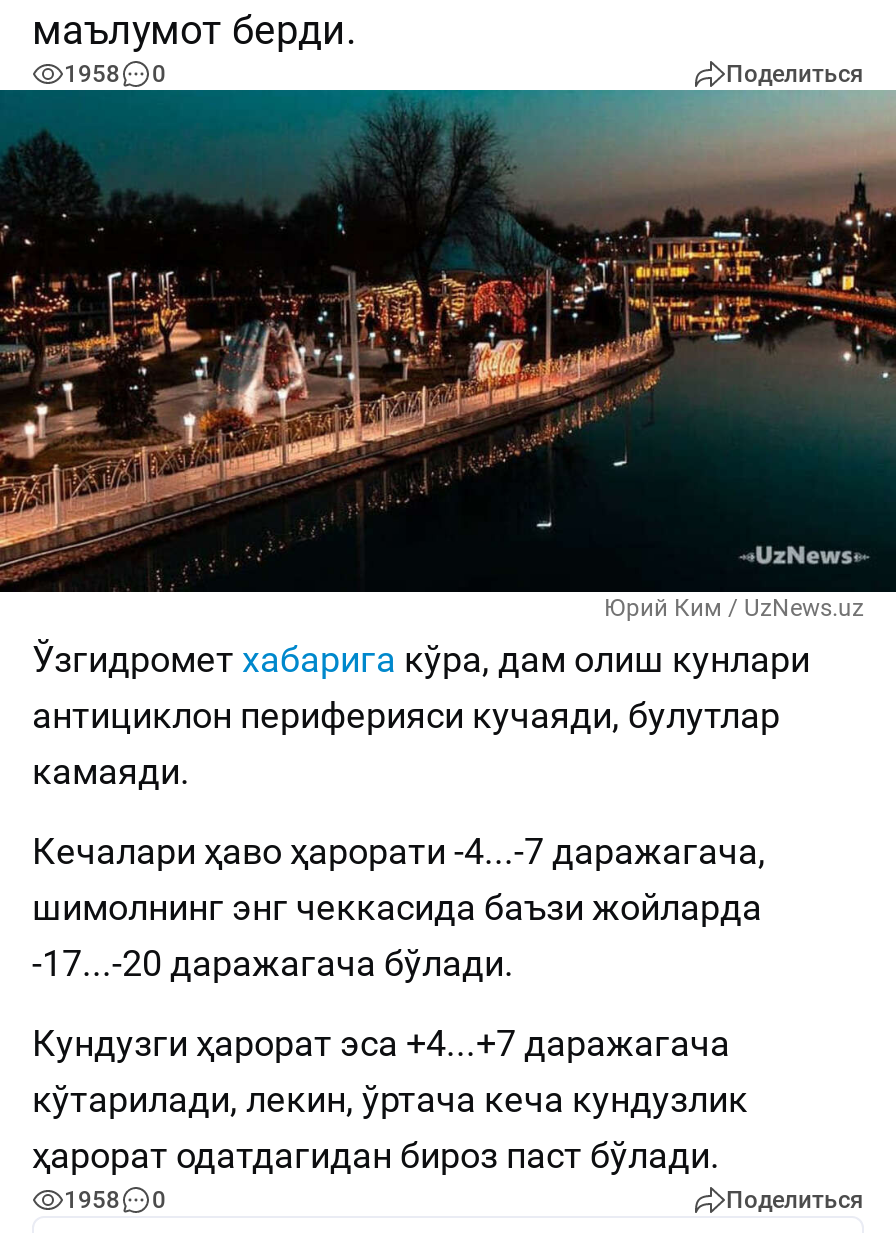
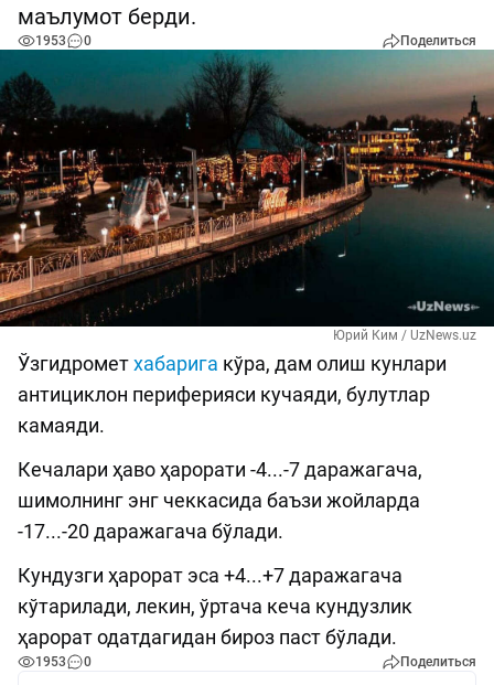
[64,60,166,88] 1958 0 -> [35,33,92,49] 1953 0
[64,1186,166,1214] 1958 0 -> [35,654,92,670] 1953 0

